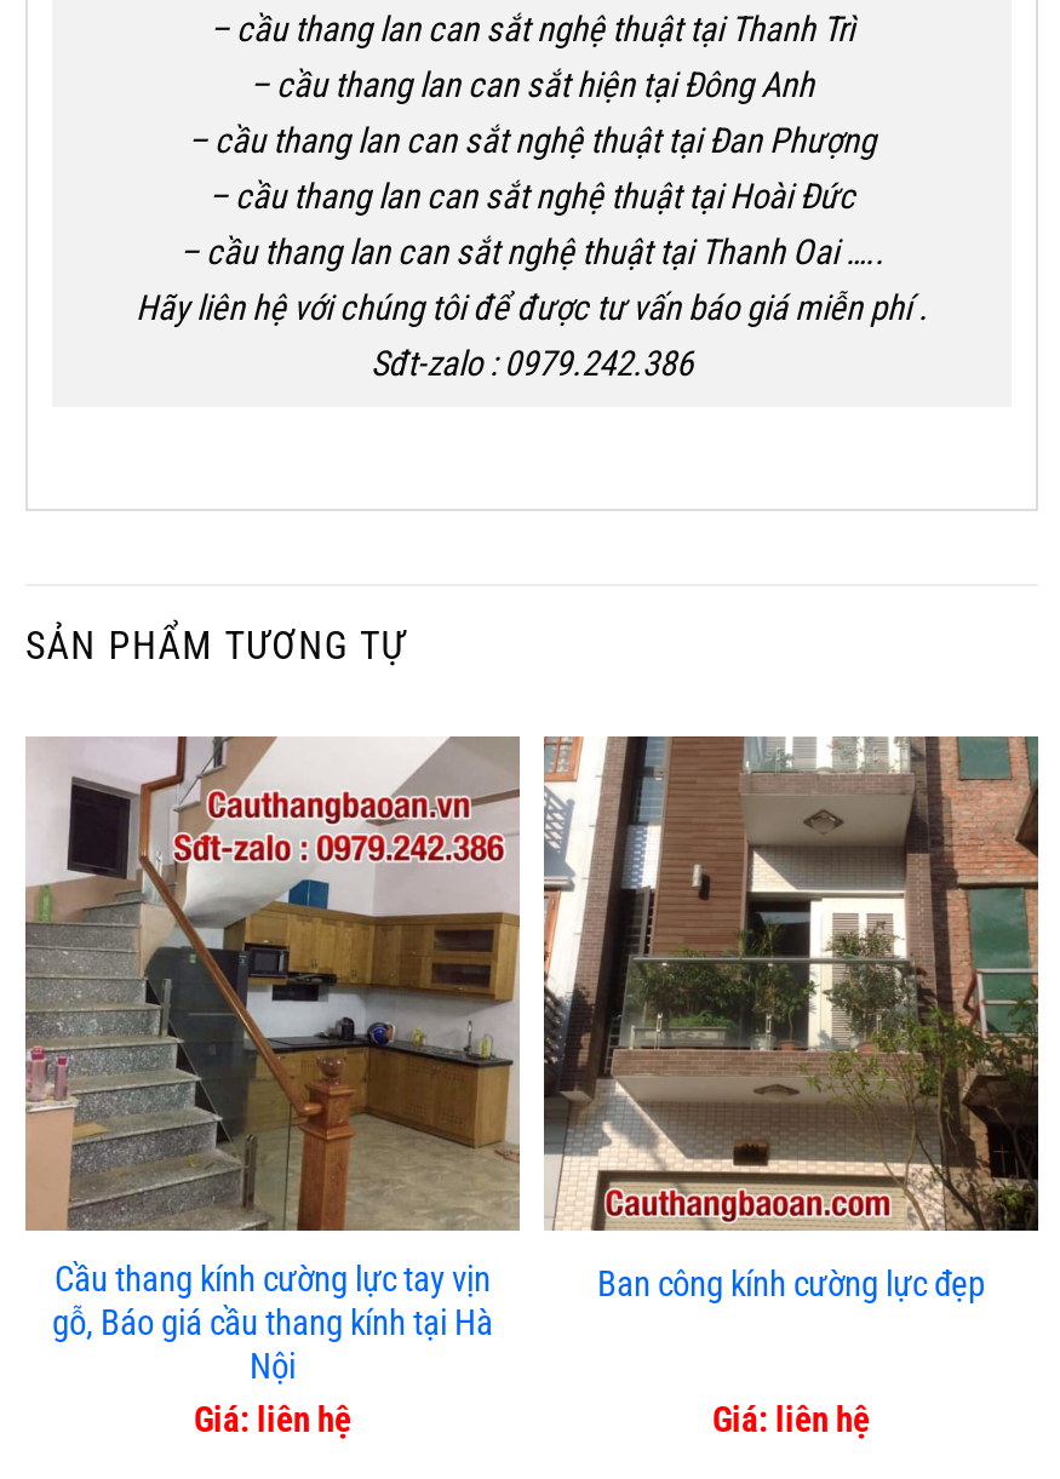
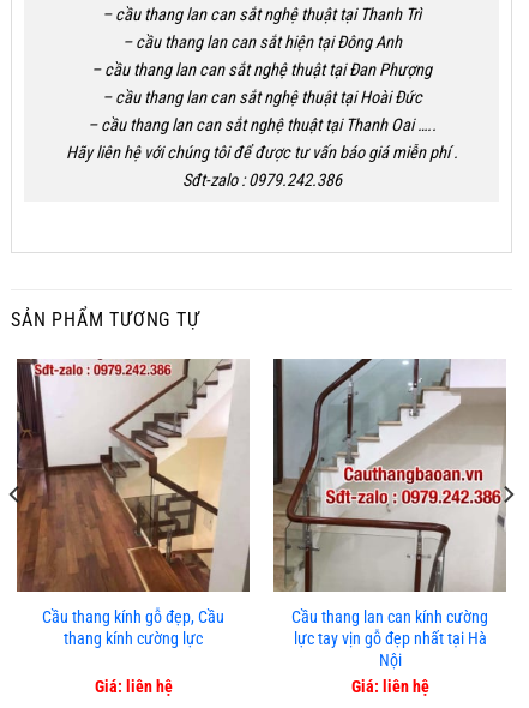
[23,734,522,1389] [image] | Cầu thang kính cường lực tay vịn | gỗ, Báo giá cầu thang kính tại Hà | Nội -> [11,358,256,649] [image] | Cầu thang kính gỗ đẹp, Cầu | thang kính cường lực
[542,734,1041,1306] [image] | Ban công kính cường lực đẹp -> [267,358,512,671] [image] | Cầu thang lan can kính cường | lực tay vịn gỗ đẹp nhất tại Hà | Nội

